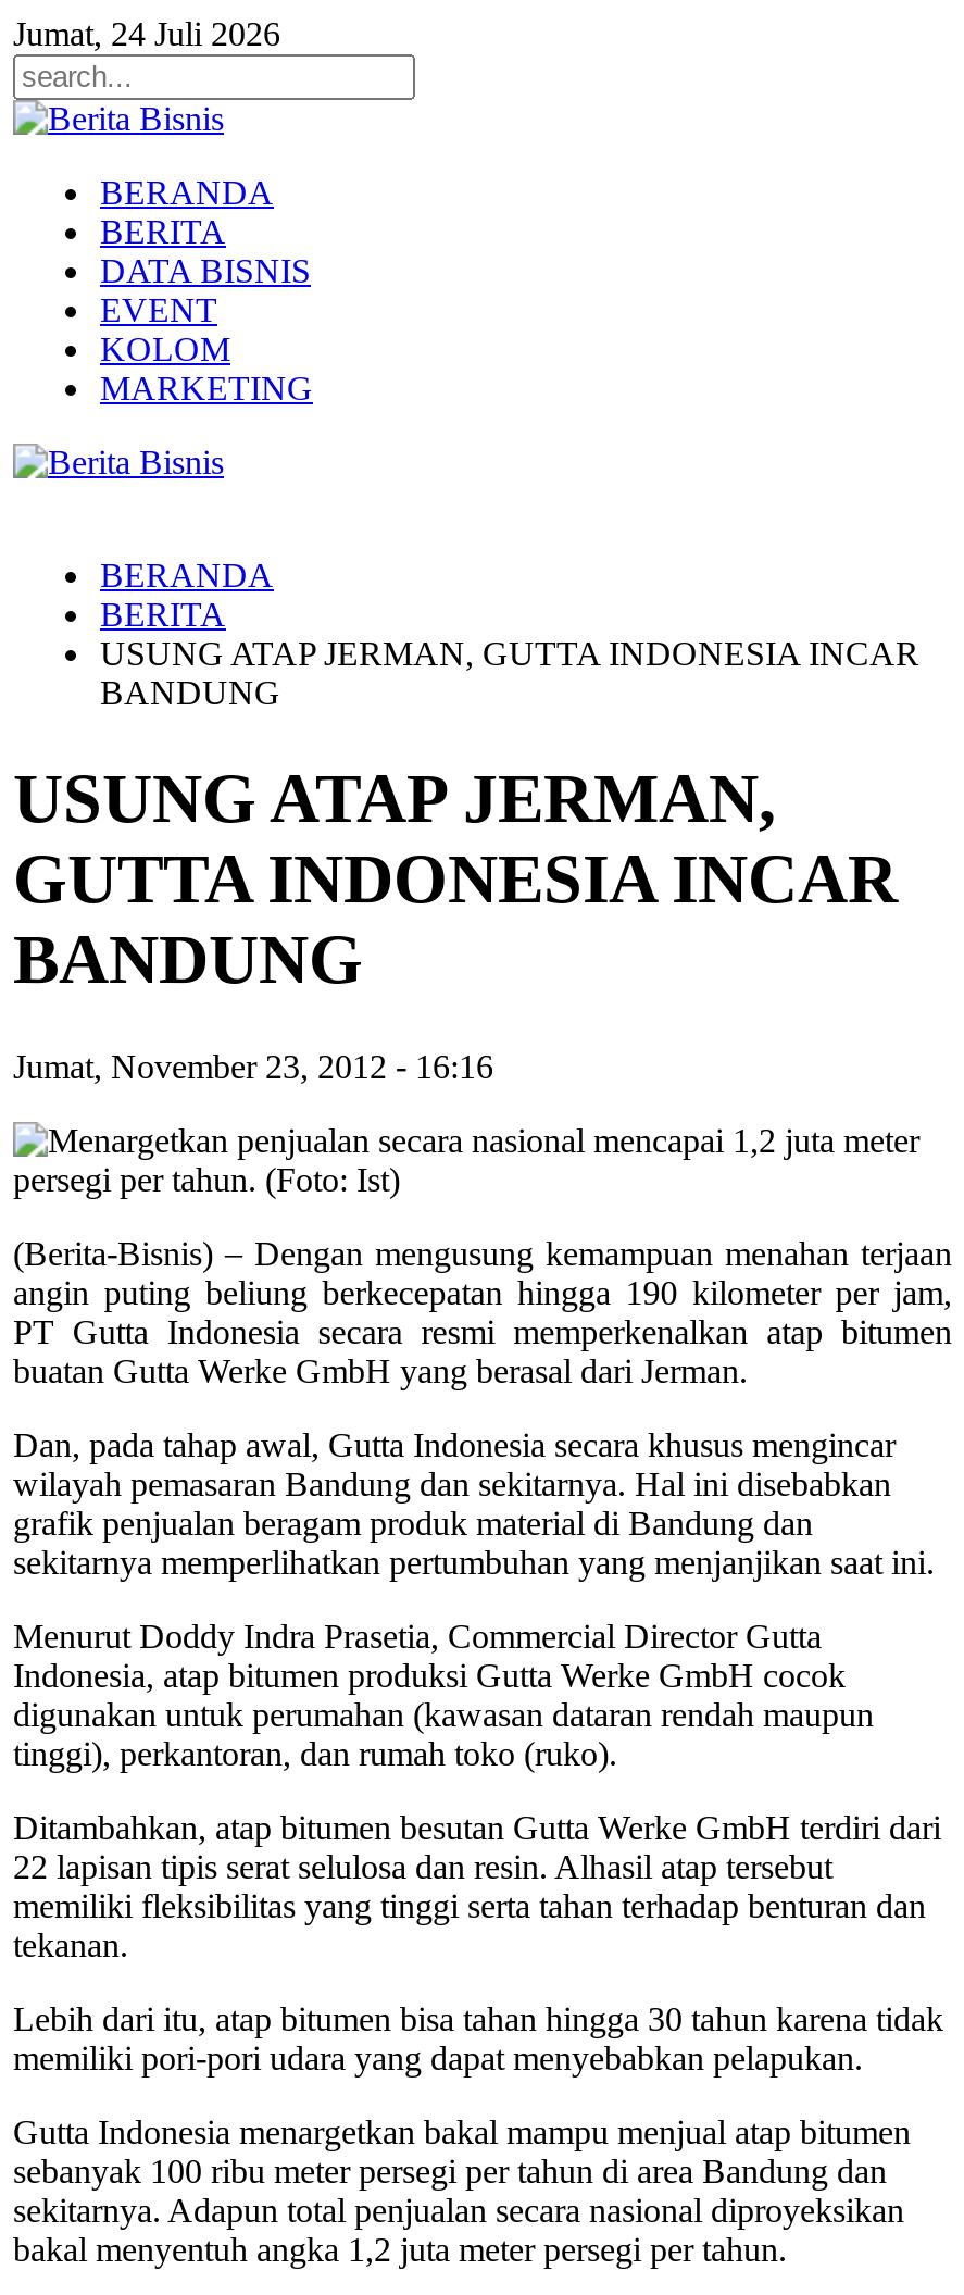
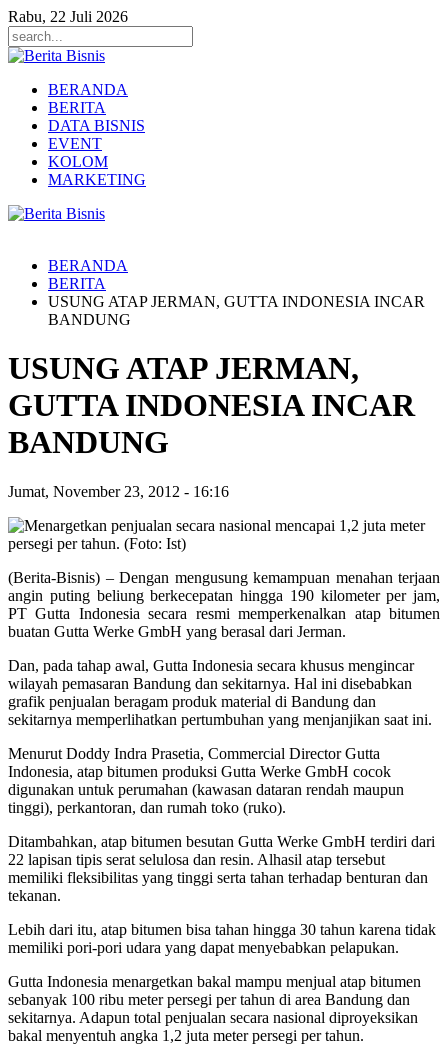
[13,15,280,52] Jumat, 24 Juli 2026 -> [8,8,128,25] Rabu, 22 Juli 2026

